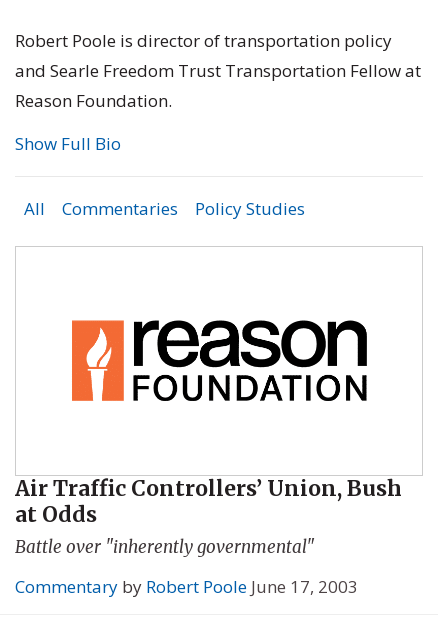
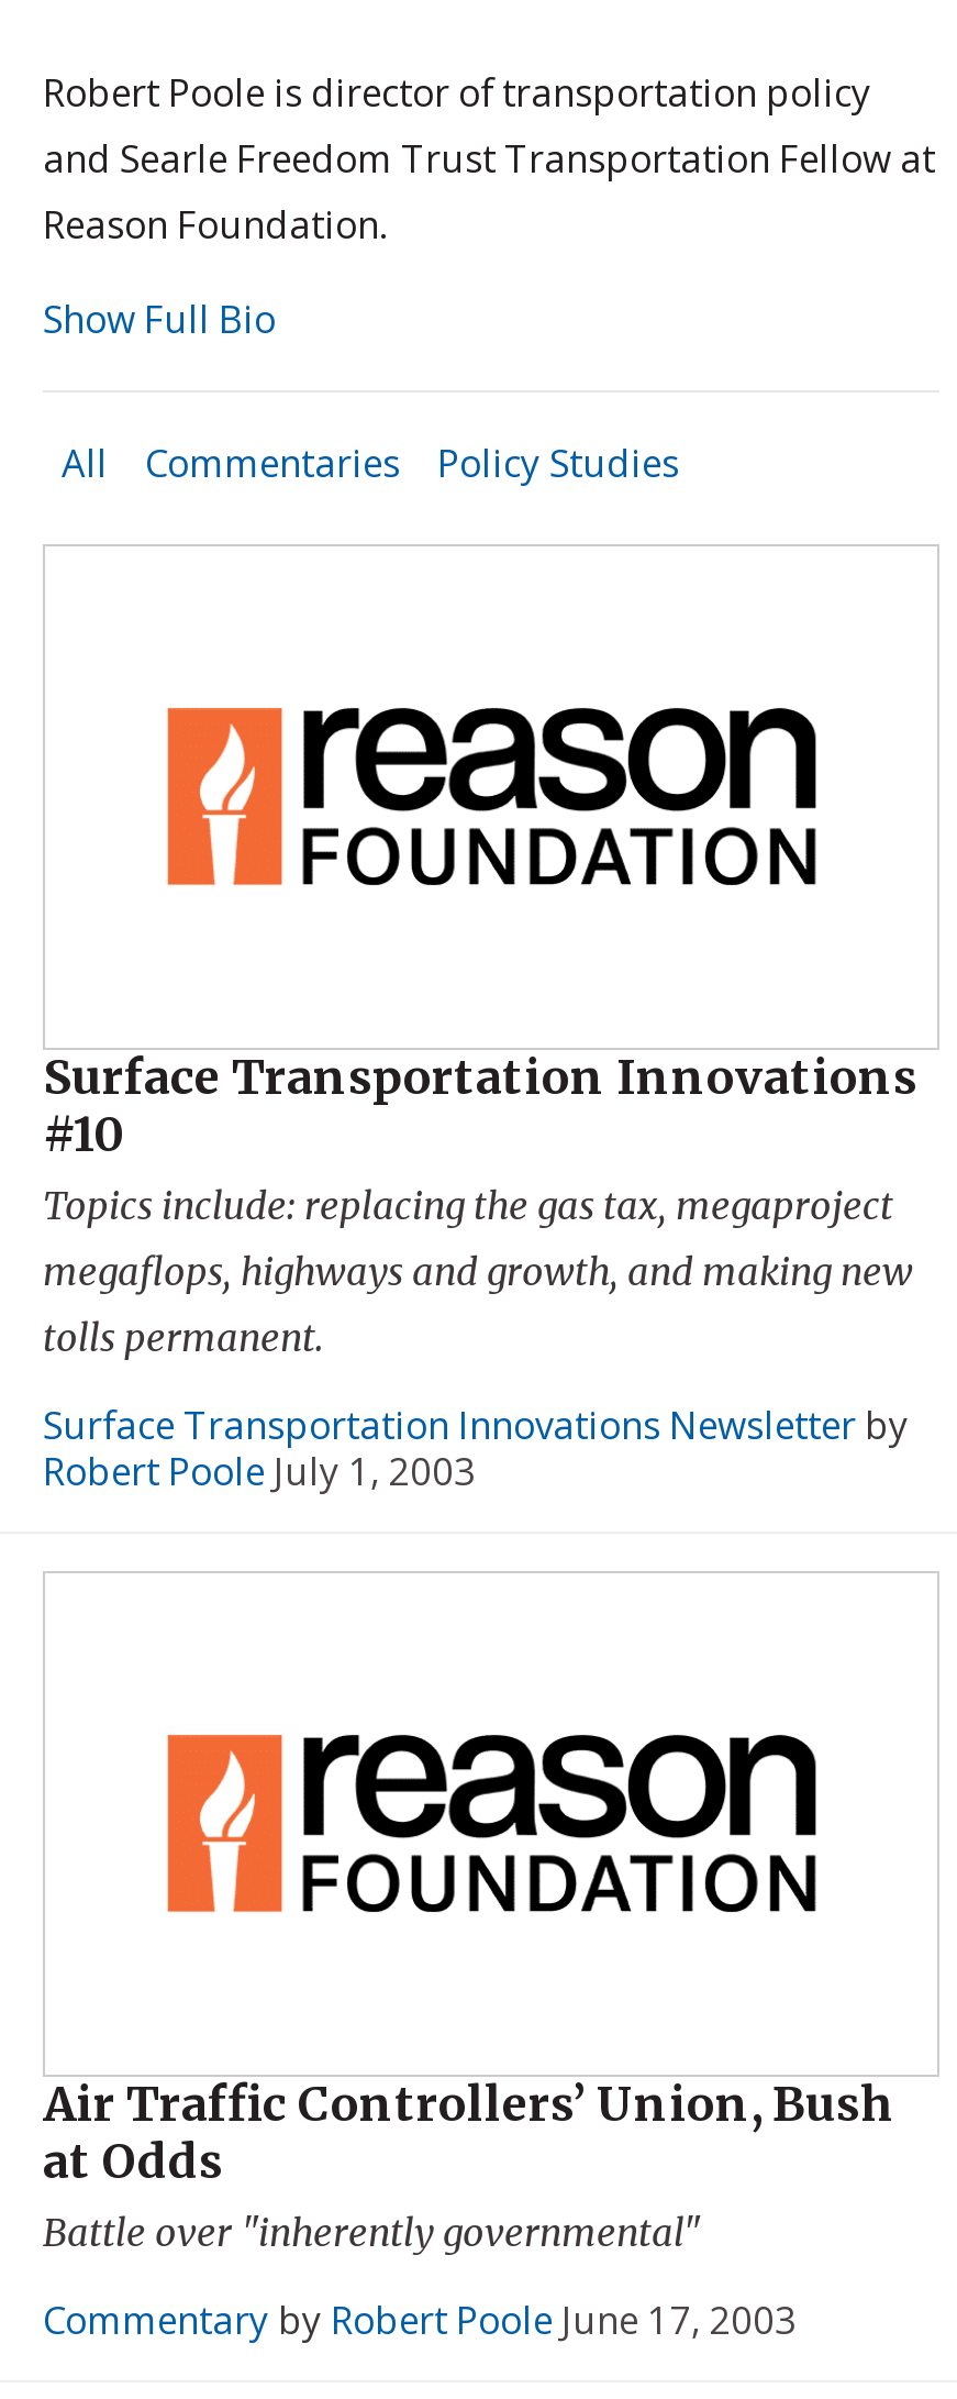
none -> [43,1048,917,1496] Surface Transportation Innovations | #10 | Topics include: replacing the gas tax, megaproject | megaflops, highways and growth, and making new | tolls permanent. | Surface Transportation Innovations Newsletter by | Robert Poole July 1, 2003

